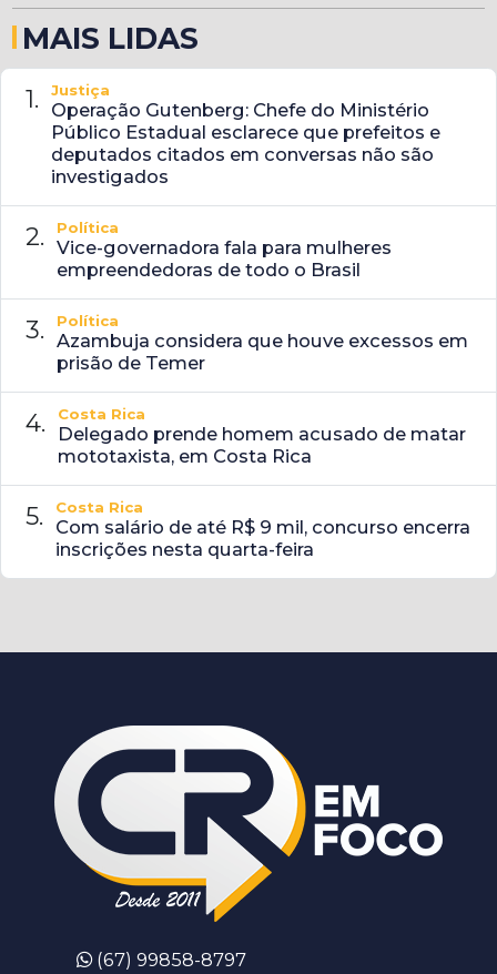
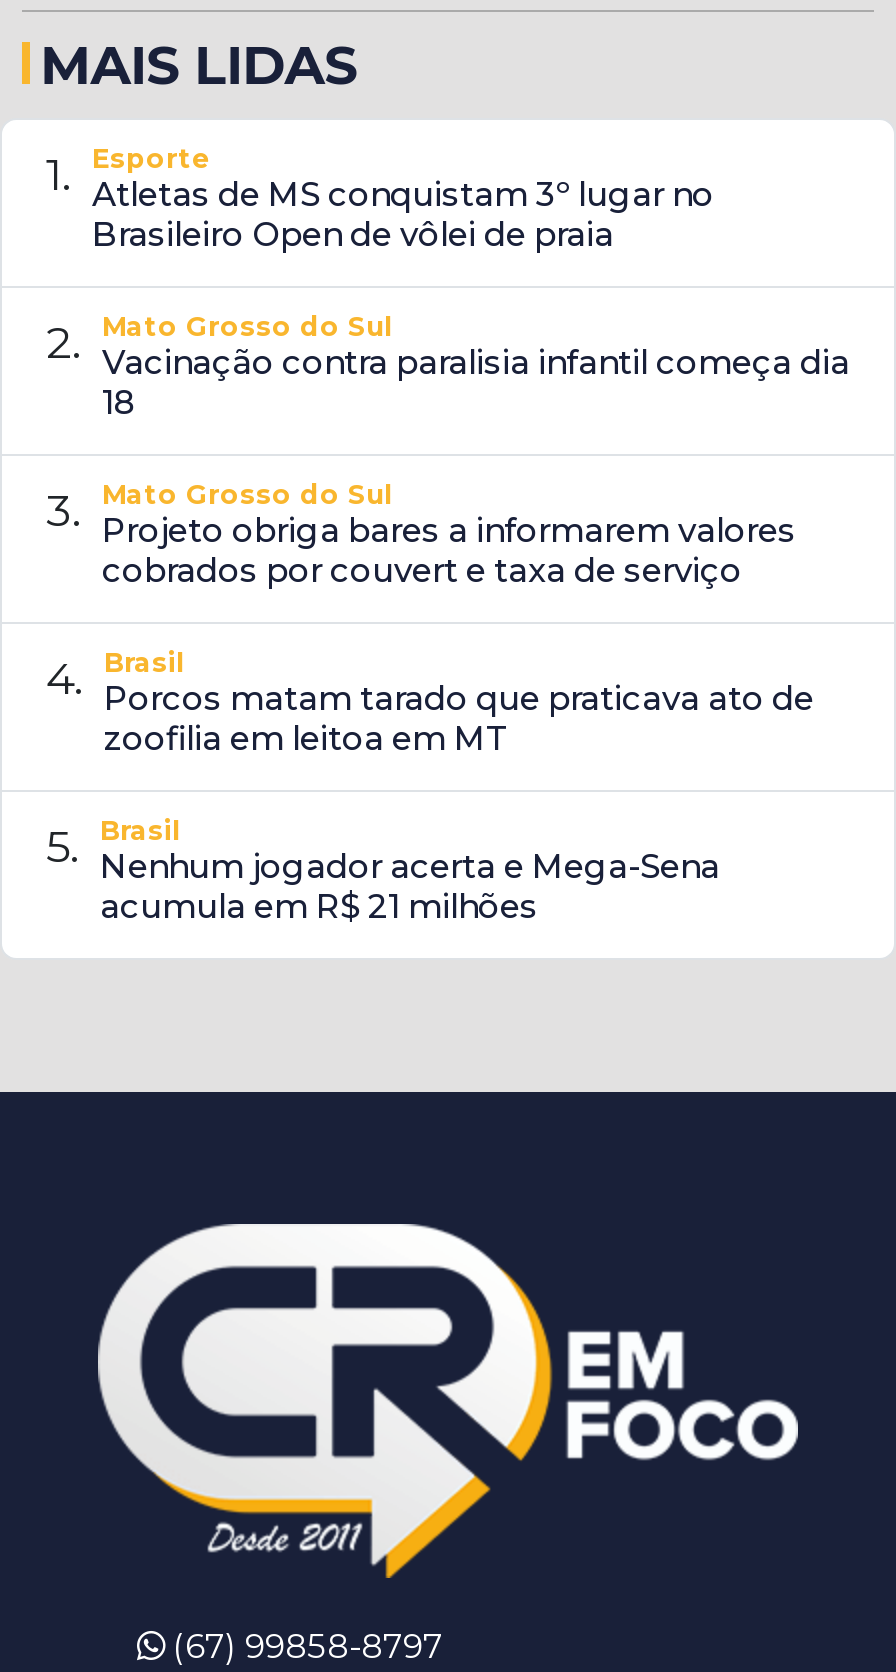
[51,81,440,188] Justiça | Operação Gutenberg: Chefe do Ministério | Público Estadual esclarece que prefeitos e | deputados citados em conversas não são | investigados -> [92,142,714,254] Esporte | Atletas de MS conquistam 3º lugar no | Brasileiro Open de vôlei de praia
[57,219,392,281] Política | Vice-governadora fala para mulheres | empreendedoras de todo o Brasil -> [102,310,850,422] Mato Grosso do Sul | Vacinação contra paralisia infantil começa dia | 18
[57,312,468,374] Política | Azambuja considera que houve excessos em | prisão de Temer -> [102,478,796,590] Mato Grosso do Sul | Projeto obriga bares a informarem valores | cobrados por couvert e taxa de serviço
[58,405,466,467] Costa Rica | Delegado prende homem acusado de matar | mototaxista, em Costa Rica -> [104,646,814,758] Brasil | Porcos matam tarado que praticava ato de | zoofilia em leitoa em MT
[55,498,470,560] Costa Rica | Com salário de até R$ 9 mil, concurso encerra | inscrições nesta quarta-feira -> [100,814,720,926] Brasil | Nenhum jogador acerta e Mega-Sena | acumula em R$ 21 milhões

